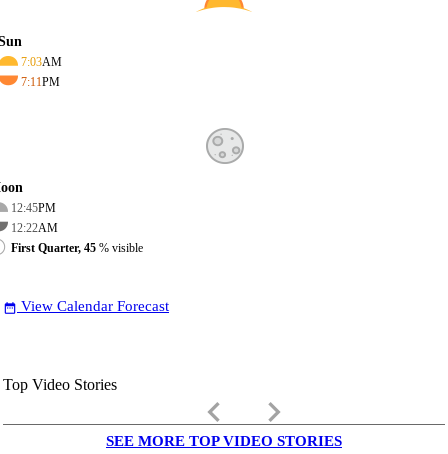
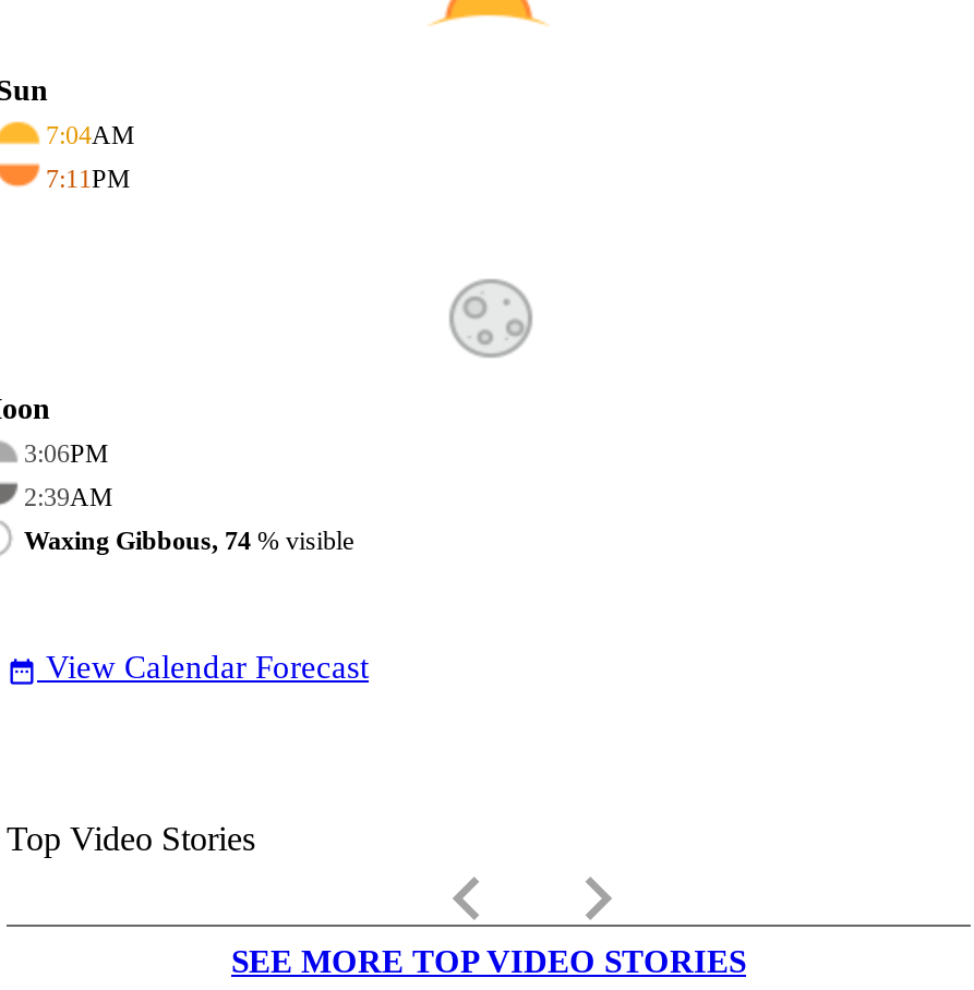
[21,55,62,69] 7:03AM -> [46,120,135,150] 7:04AM
[11,201,56,215] 12:45PM -> [24,438,109,469] 3:06PM
[11,221,58,235] 12:22AM -> [24,482,113,512] 2:39AM
[11,241,143,255] First Quarter, 45% visible -> [24,525,353,556] Waxing Gibbous, 74% visible

